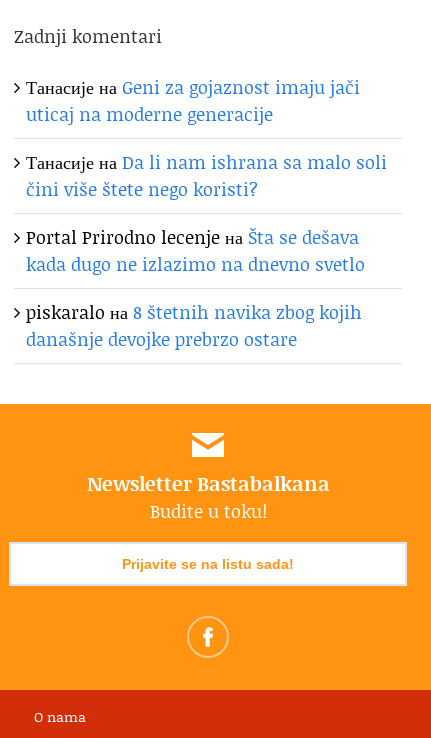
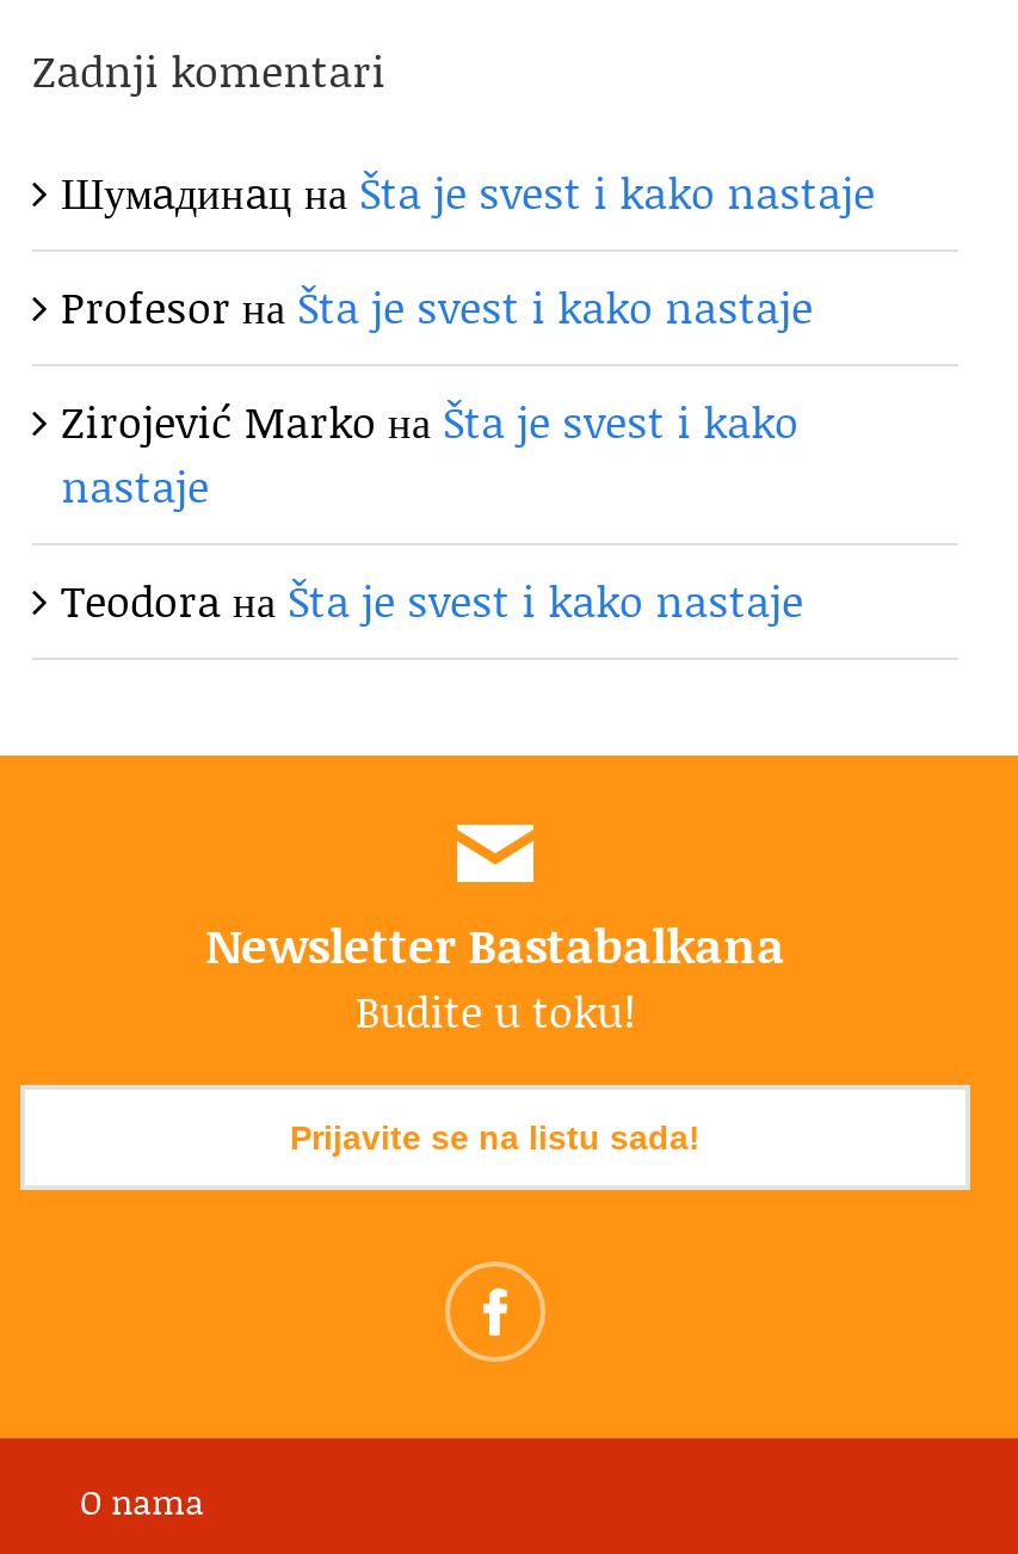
[26,74,360,127] Танасије на Geni za gojaznost imaju jači | uticaj na moderne generacije -> [61,162,875,224] Шумaдинaц на Šta je svest i kako nastaje
[26,149,387,202] Танасије на Da li nam ishrana sa malo soli | čini više štete nego koristi? -> [61,277,813,339] Profesor на Šta je svest i kako nastaje
[26,224,365,277] Portal Prirodno lecenje на Šta se dešava | kada dugo ne izlazimo na dnevno svetlo -> [61,391,798,518] Zirojević Marko на Šta je svest i kako | nastaje
[26,299,362,352] piskaralo на 8 štetnih navika zbog kojih | današnje devojke prebrzo ostare -> [61,571,803,633] Teodora на Šta je svest i kako nastaje

